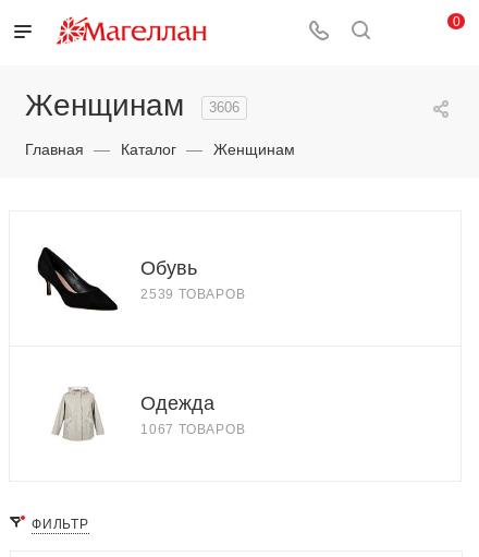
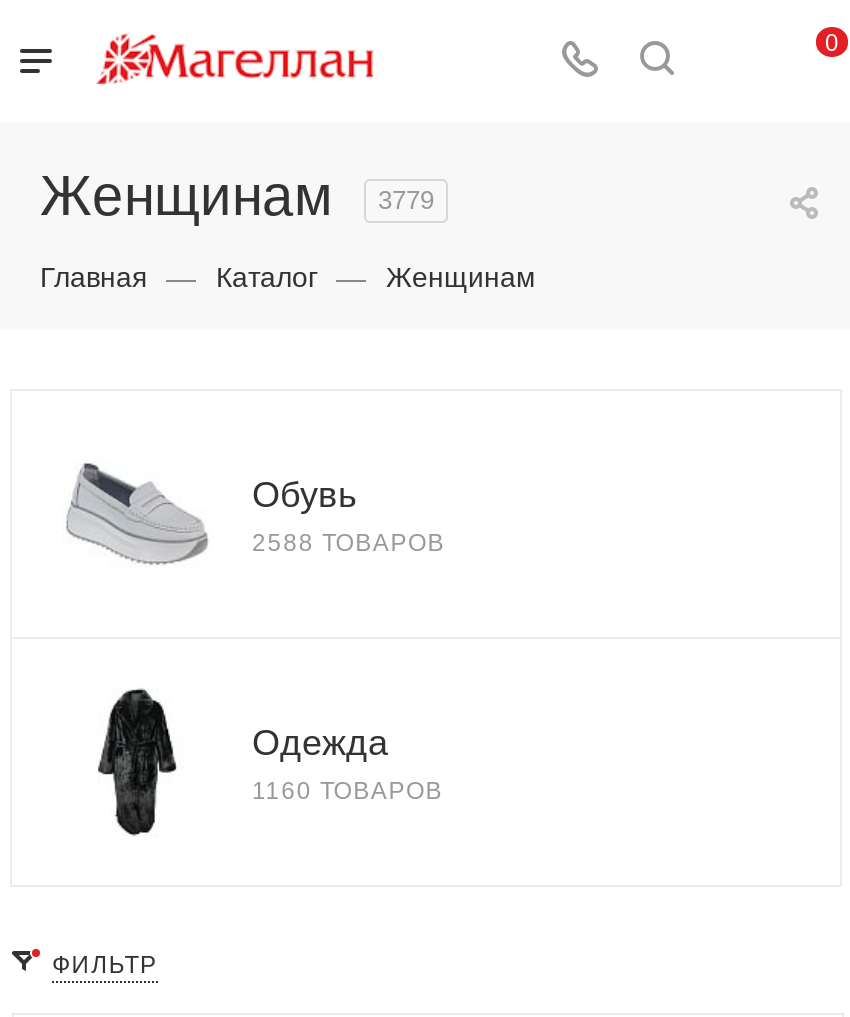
[25,88,239,122] Женщинам 3606 -> [40,165,434,227] Женщинам 3779
[36,246,246,312] [image] | 2539 ТОВАРОВ -> [62,457,445,573] [image] | 2588 ТОВАРОВ
[51,374,246,453] [image] | 1067 ТОВАРОВ -> [90,687,443,837] [image] | 1160 ТОВАРОВ

